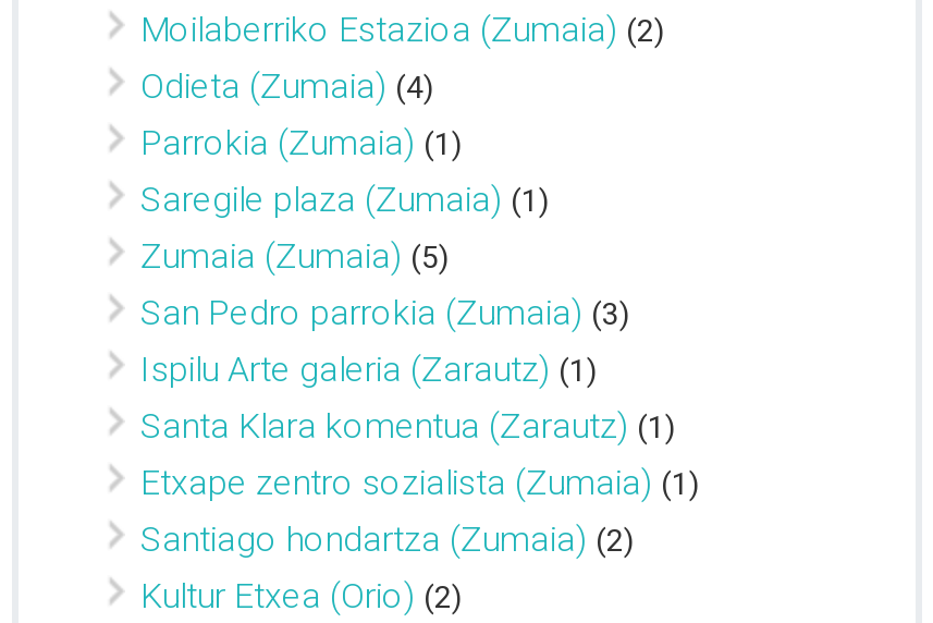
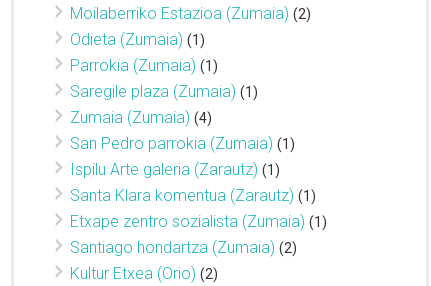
[140,64,434,106] Odieta (Zumaia) (4) -> [70,30,205,49] Odieta (Zumaia) (1)
[140,234,450,276] Zumaia (Zumaia) (5) -> [70,108,212,127] Zumaia (Zumaia) (4)
[140,291,630,332] San Pedro parrokia (Zumaia) (3) -> [70,134,295,153] San Pedro parrokia (Zumaia) (1)

